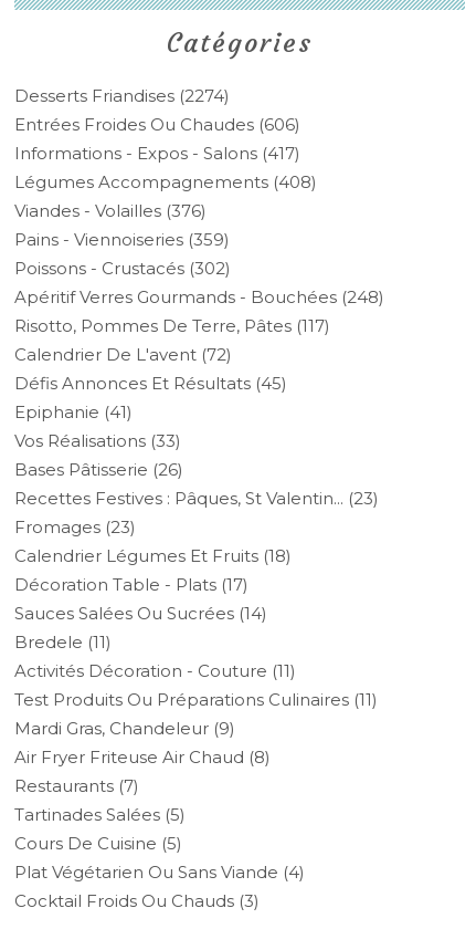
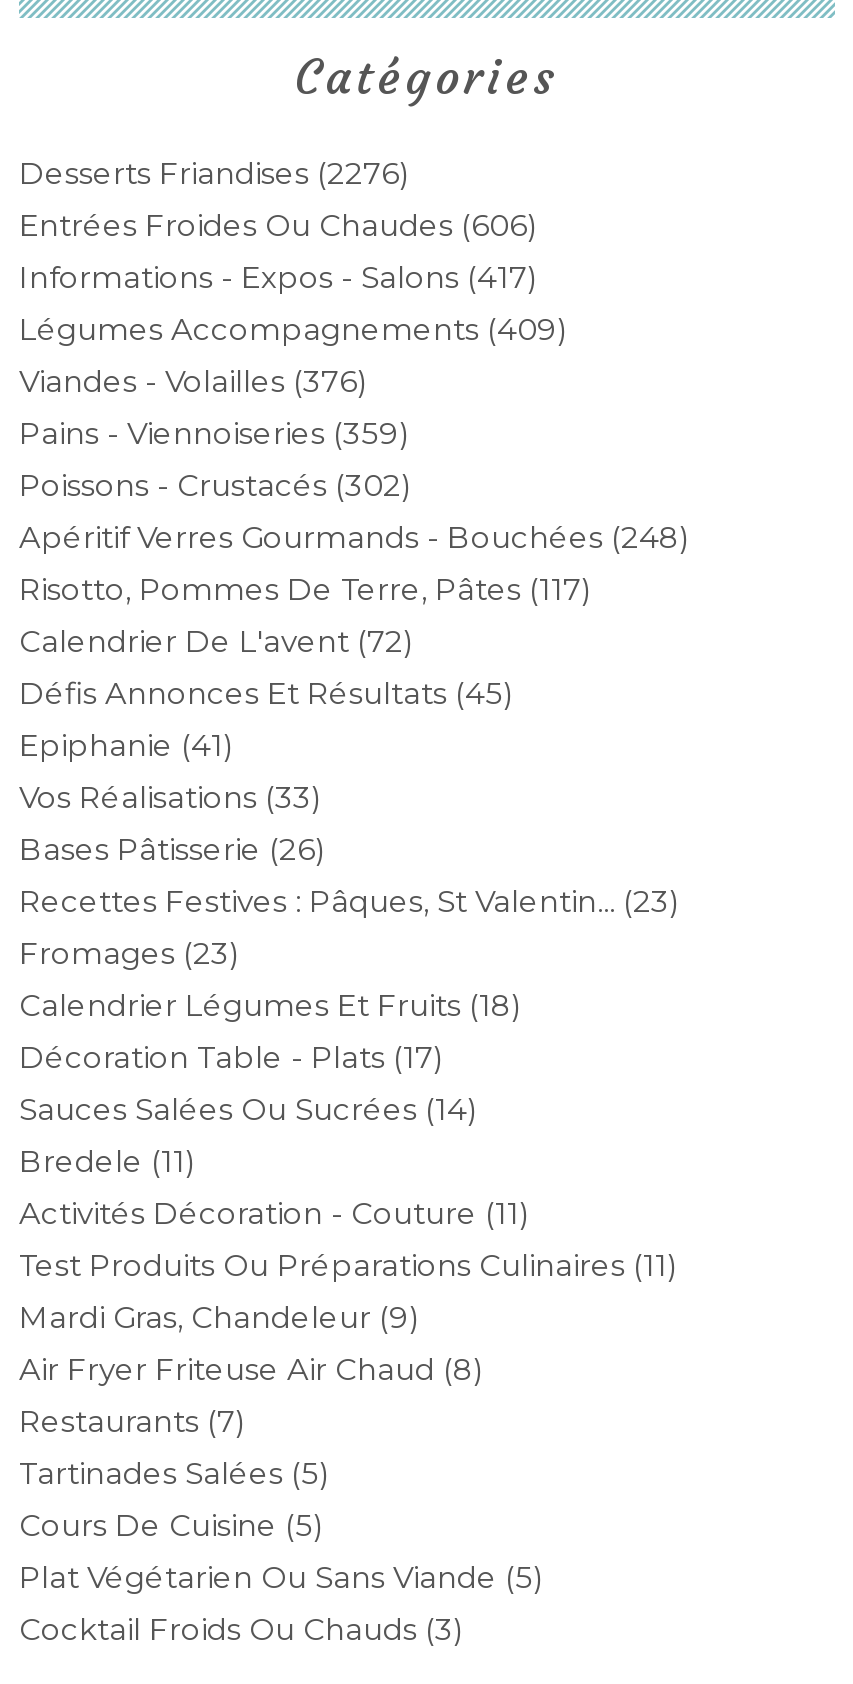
[14,85,230,106] Desserts Friandises (2274) -> [19,154,409,192] Desserts Friandises (2276)
[14,171,317,192] Légumes Accompagnements (408) -> [19,310,567,348] Légumes Accompagnements (409)
[14,862,305,883] Plat Végétarien Ou Sans Viande (4) -> [19,1558,543,1596] Plat Végétarien Ou Sans Viande (5)

